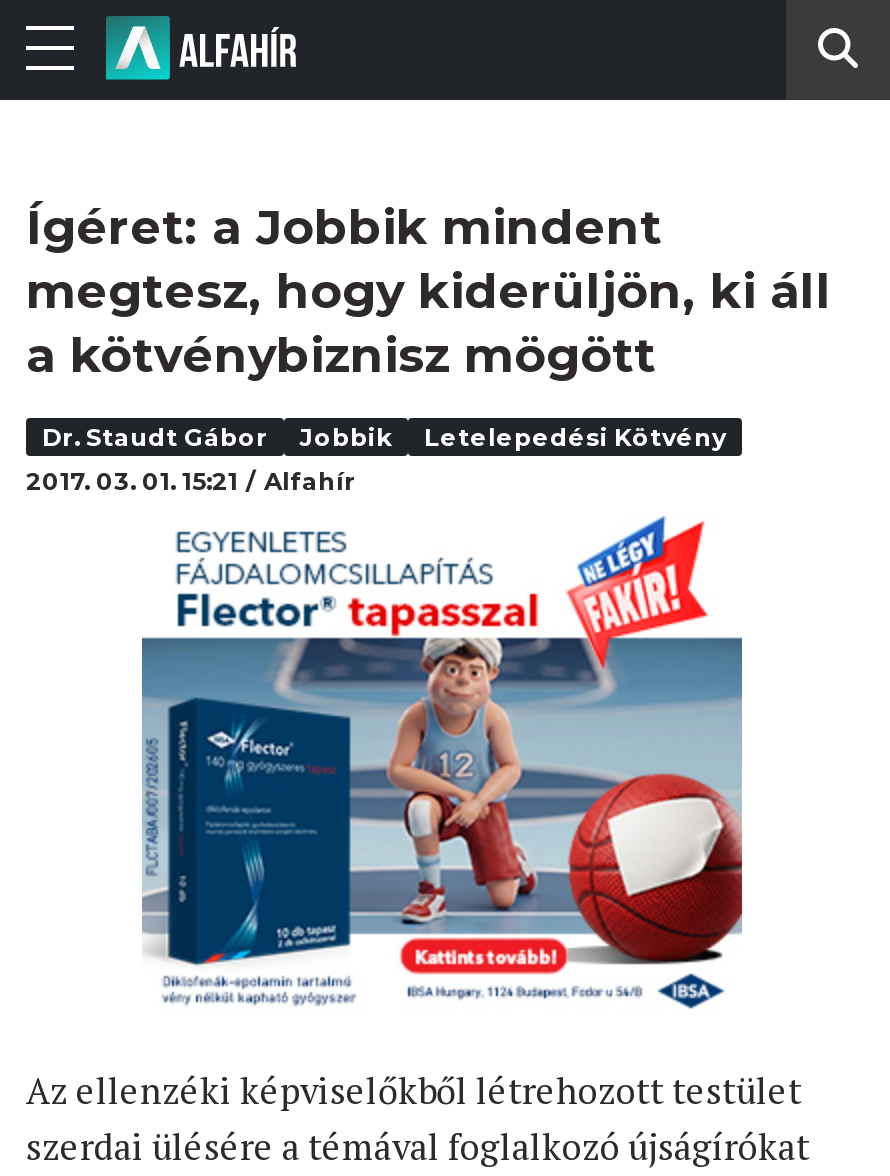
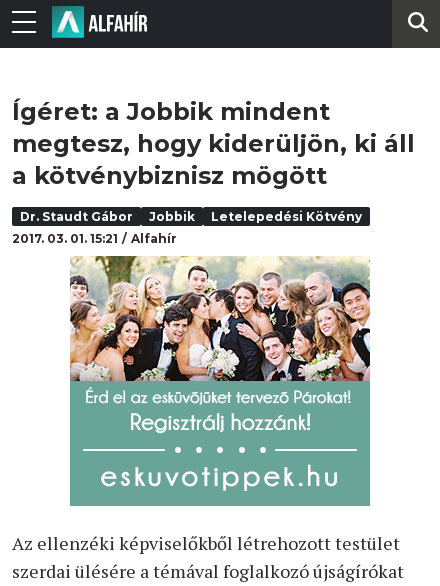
[140,516,744,1016] [image] -> [69,255,371,507] [image]

